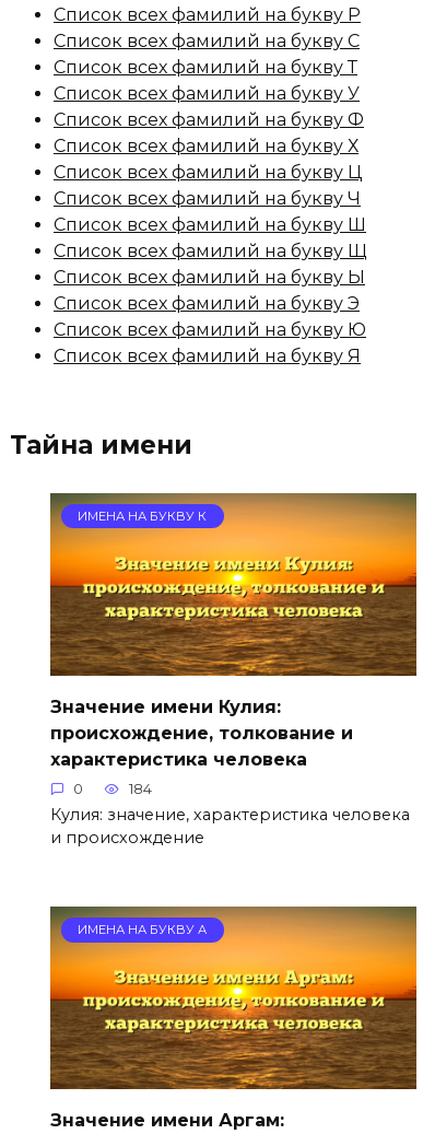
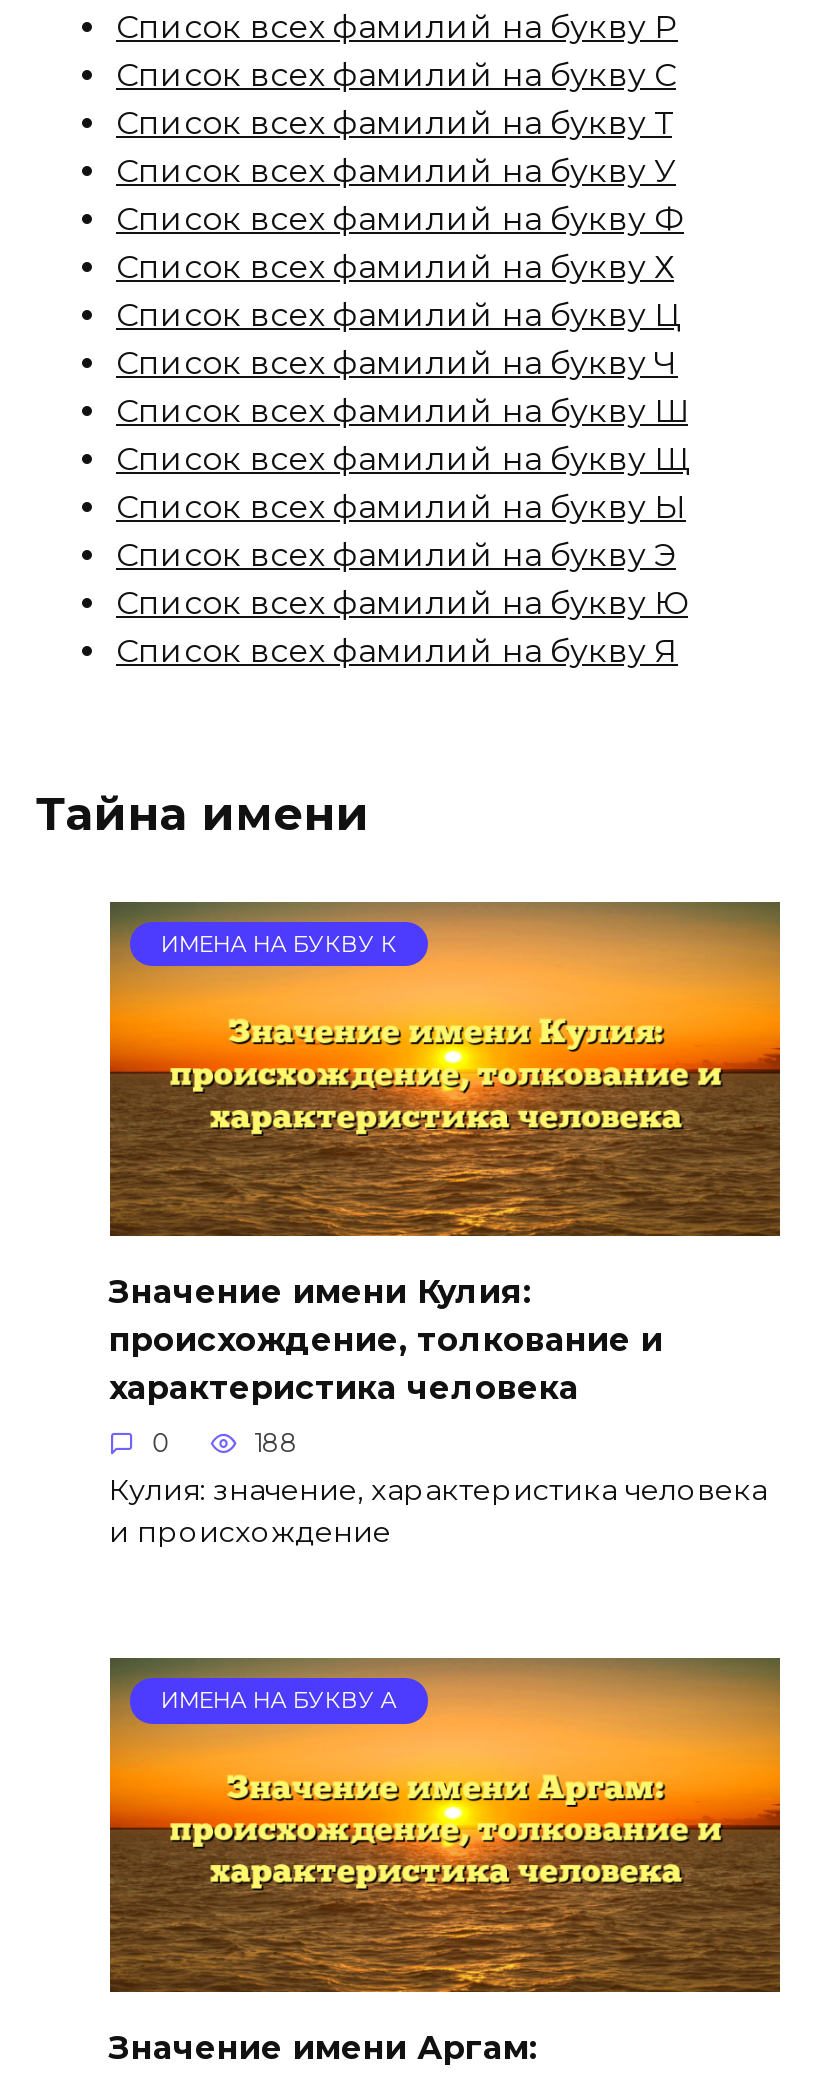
[129,781,152,798] 184 -> [254,1429,298,1459] 188

